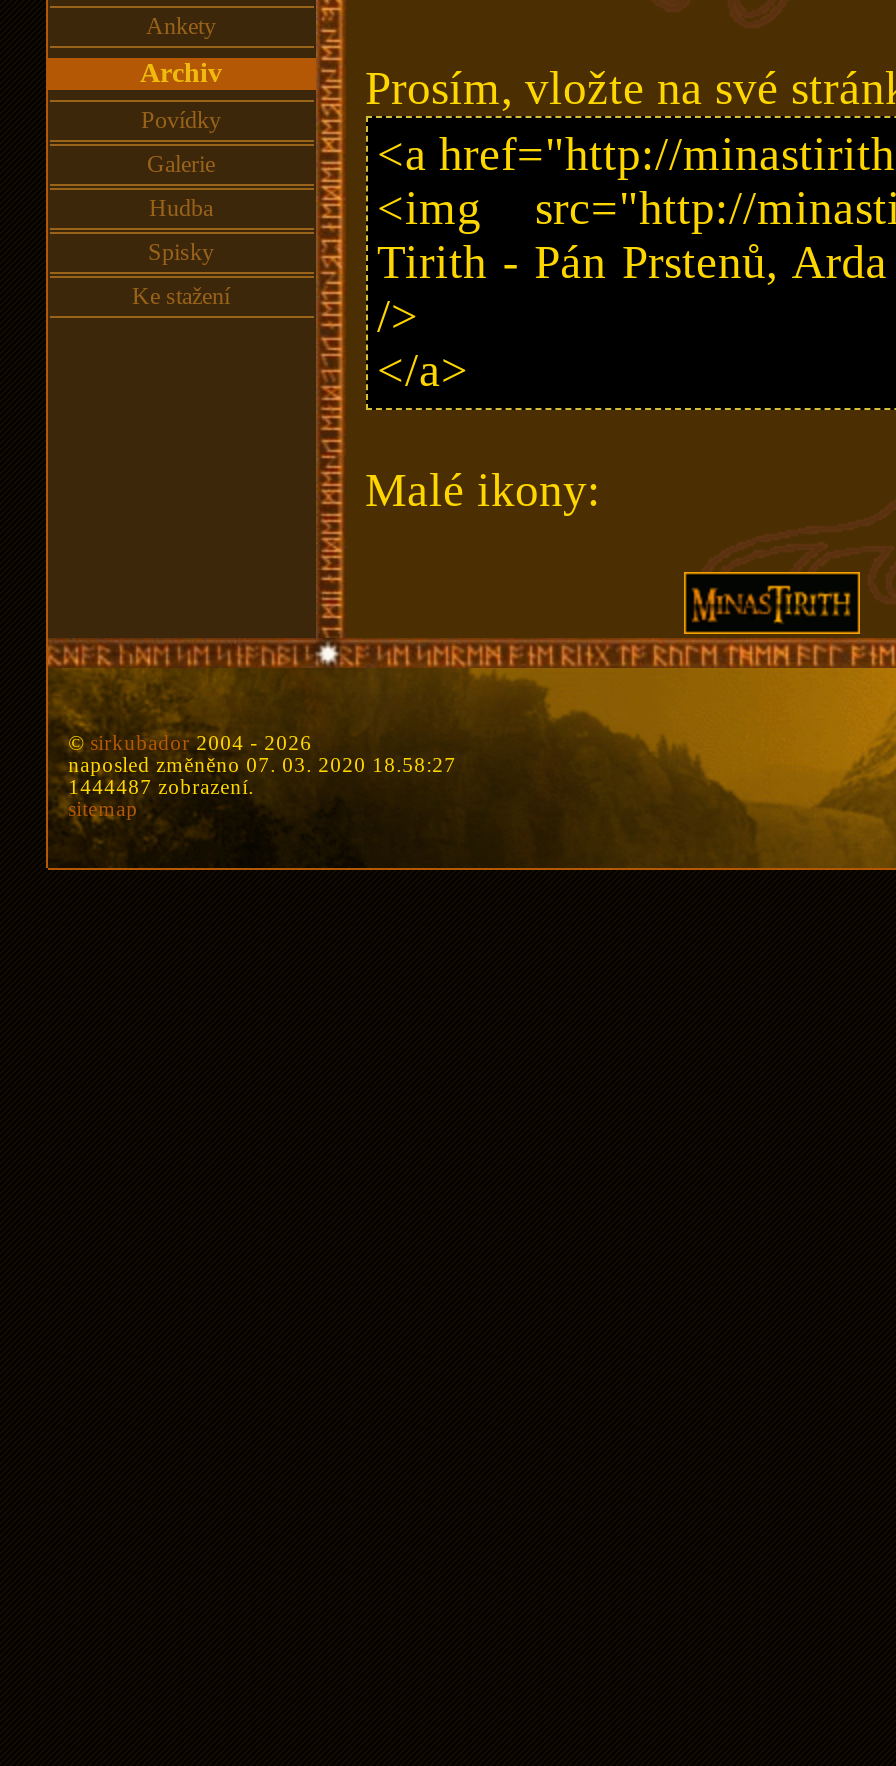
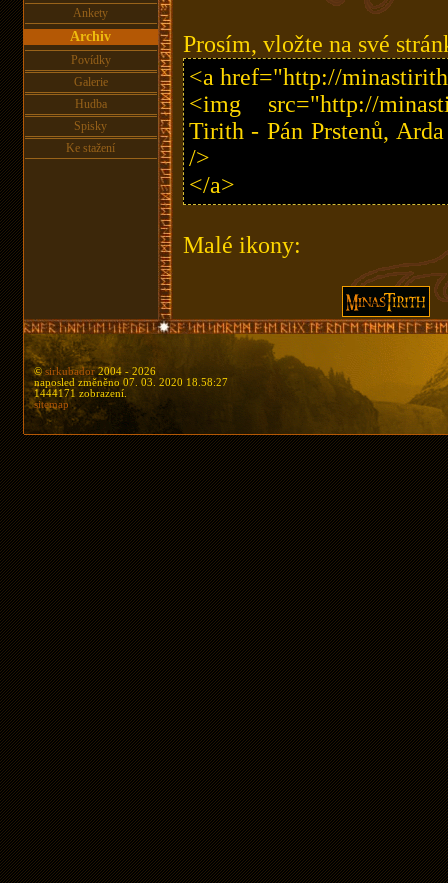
[68,776,254,798] 1444487 zobrazení. -> [34,388,127,399] 1444171 zobrazení.

